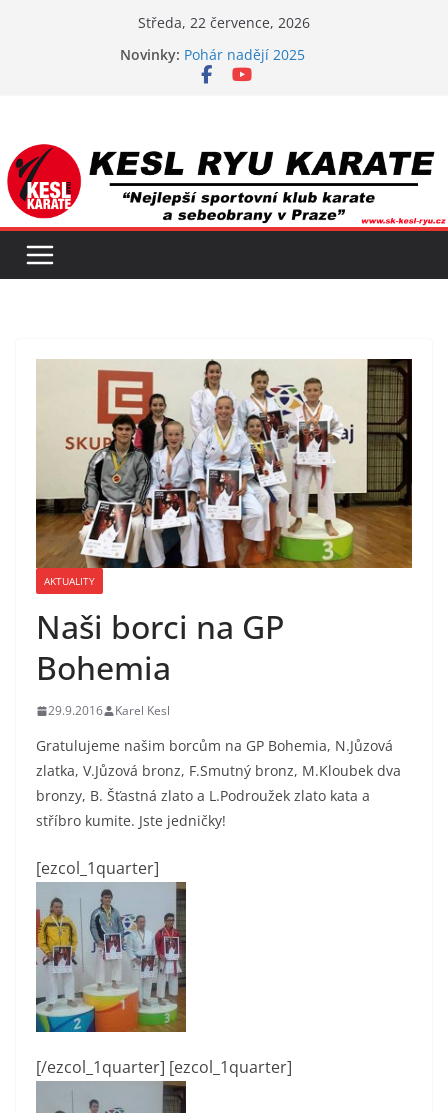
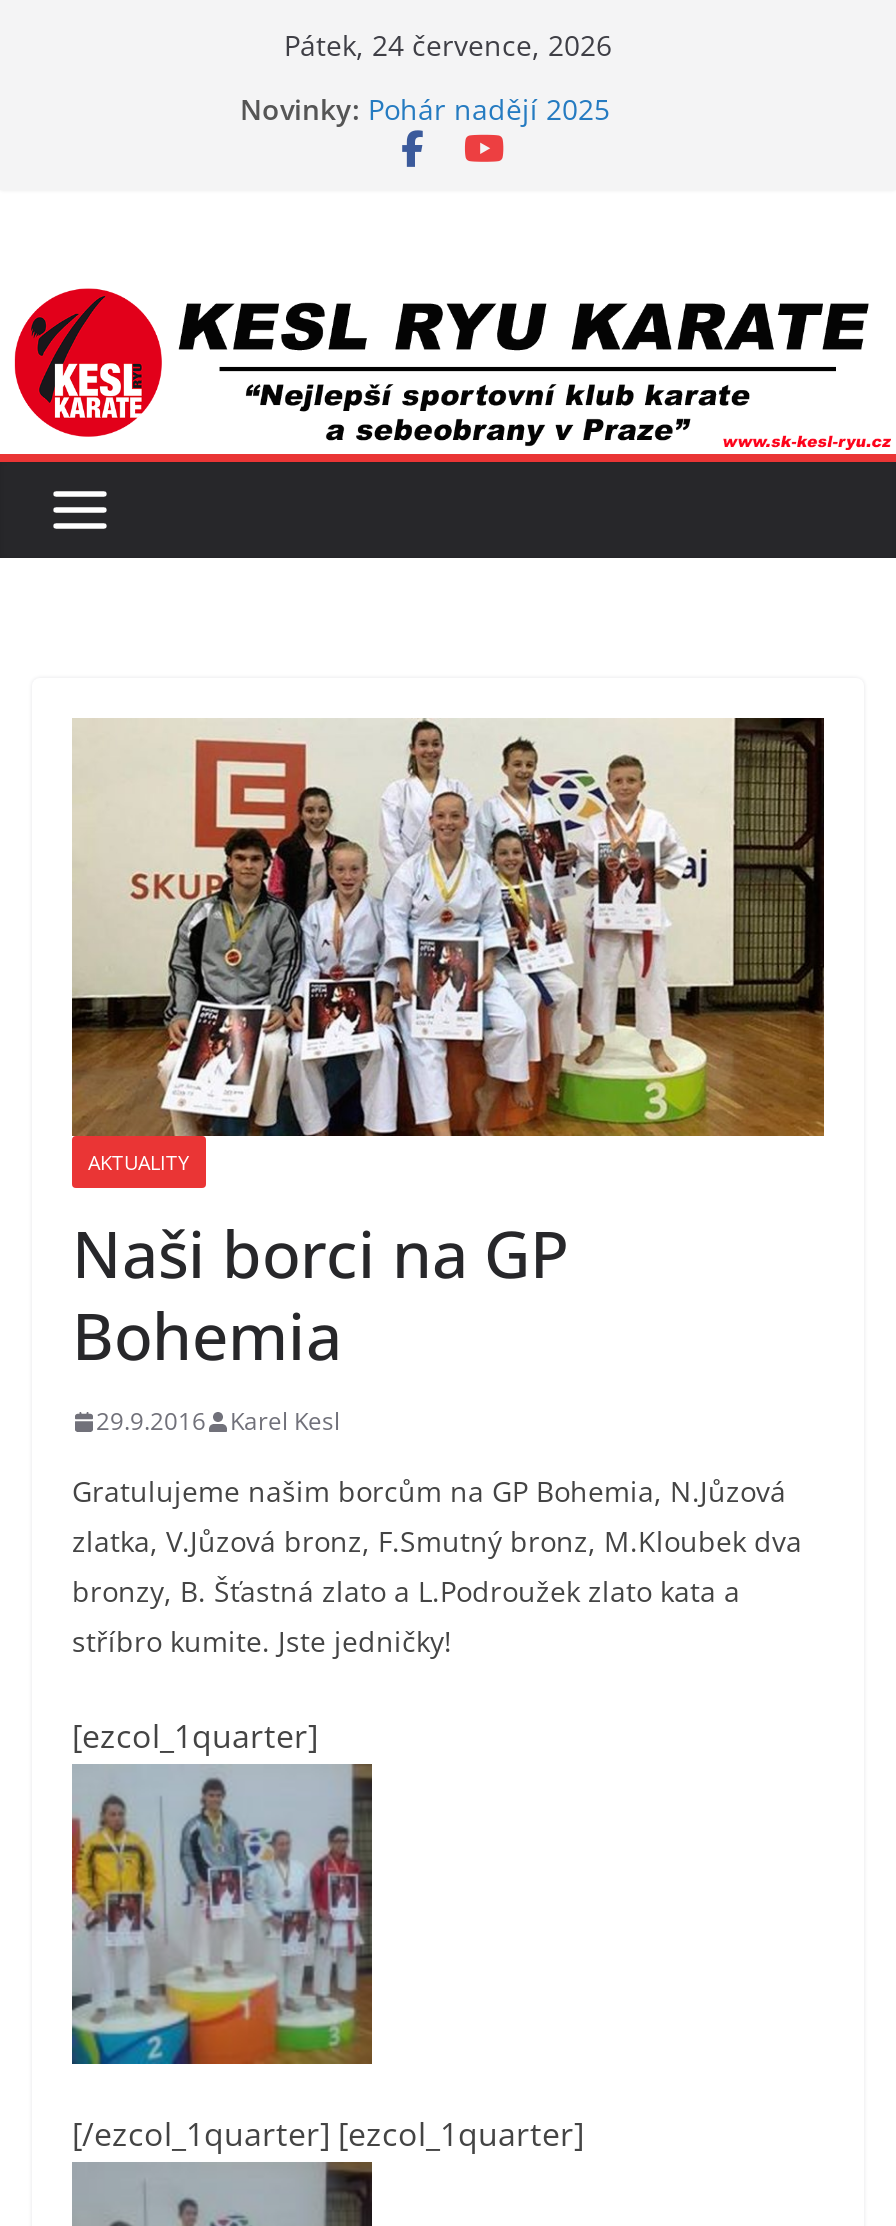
[138,13,310,32] Středa, 22 července, 2026 -> [284,26,612,64] Pátek, 24 července, 2026

